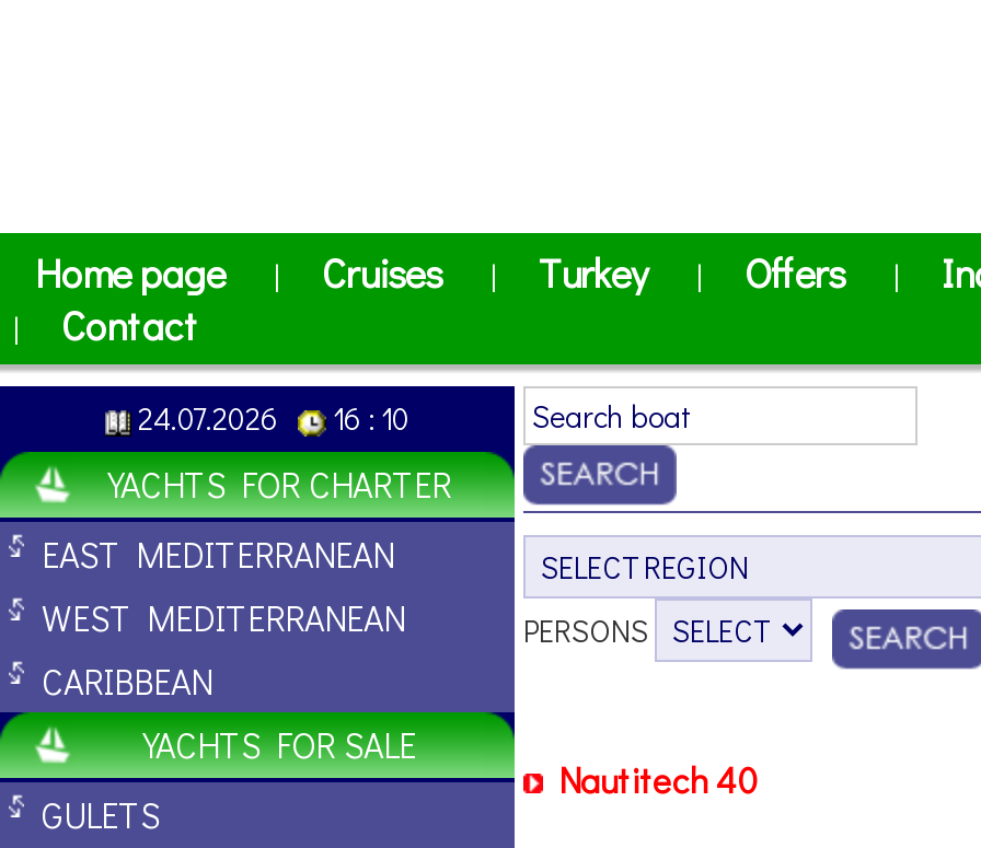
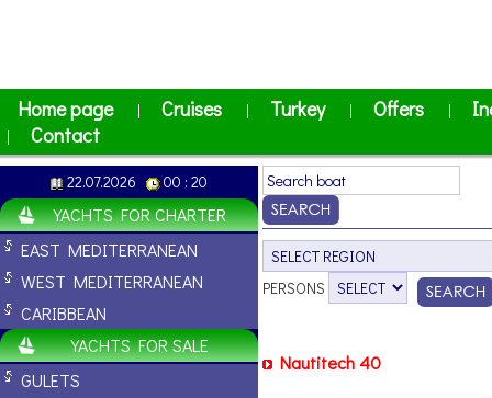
[131,397,298,439] 24.07.2026 -> [64,171,146,192] 22.07.2026
[326,397,409,439] 16 : 10 -> [160,171,208,192] 00 : 20

